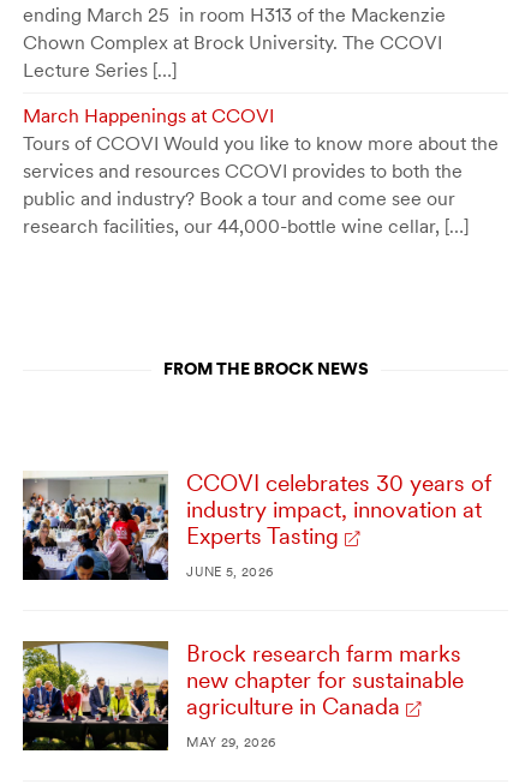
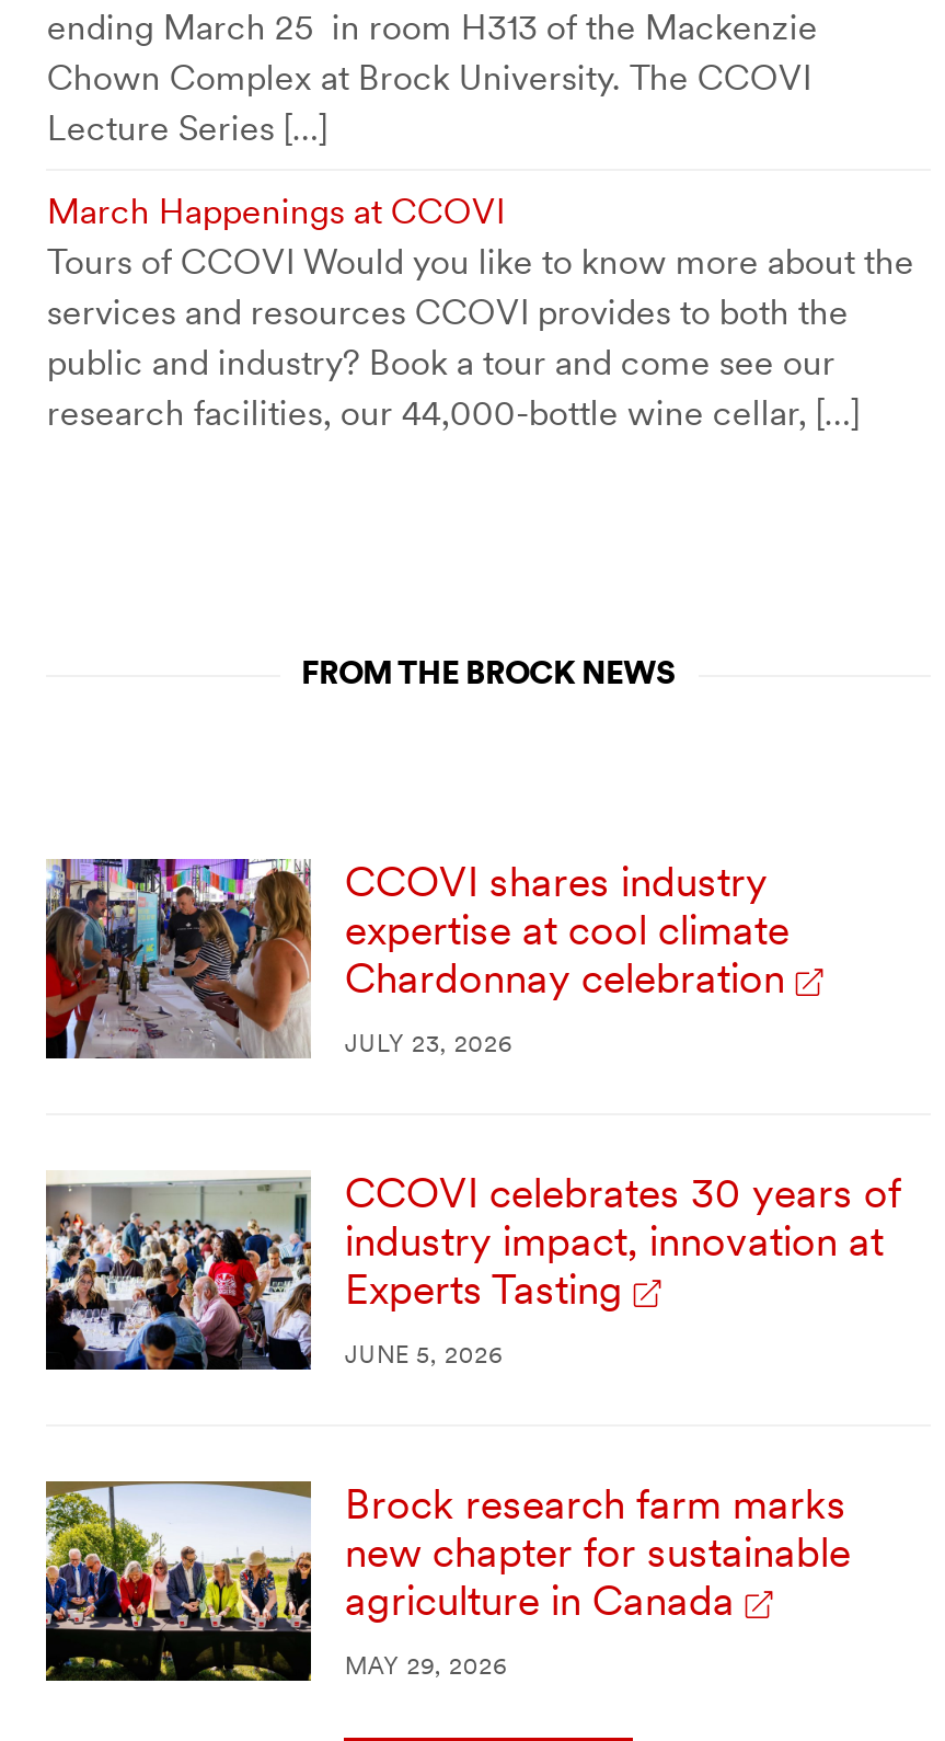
none -> [44,857,789,1061] [image] | CCOVI shares industry | expertise at cool climate | Chardonnay celebration | JULY 23, 2026

